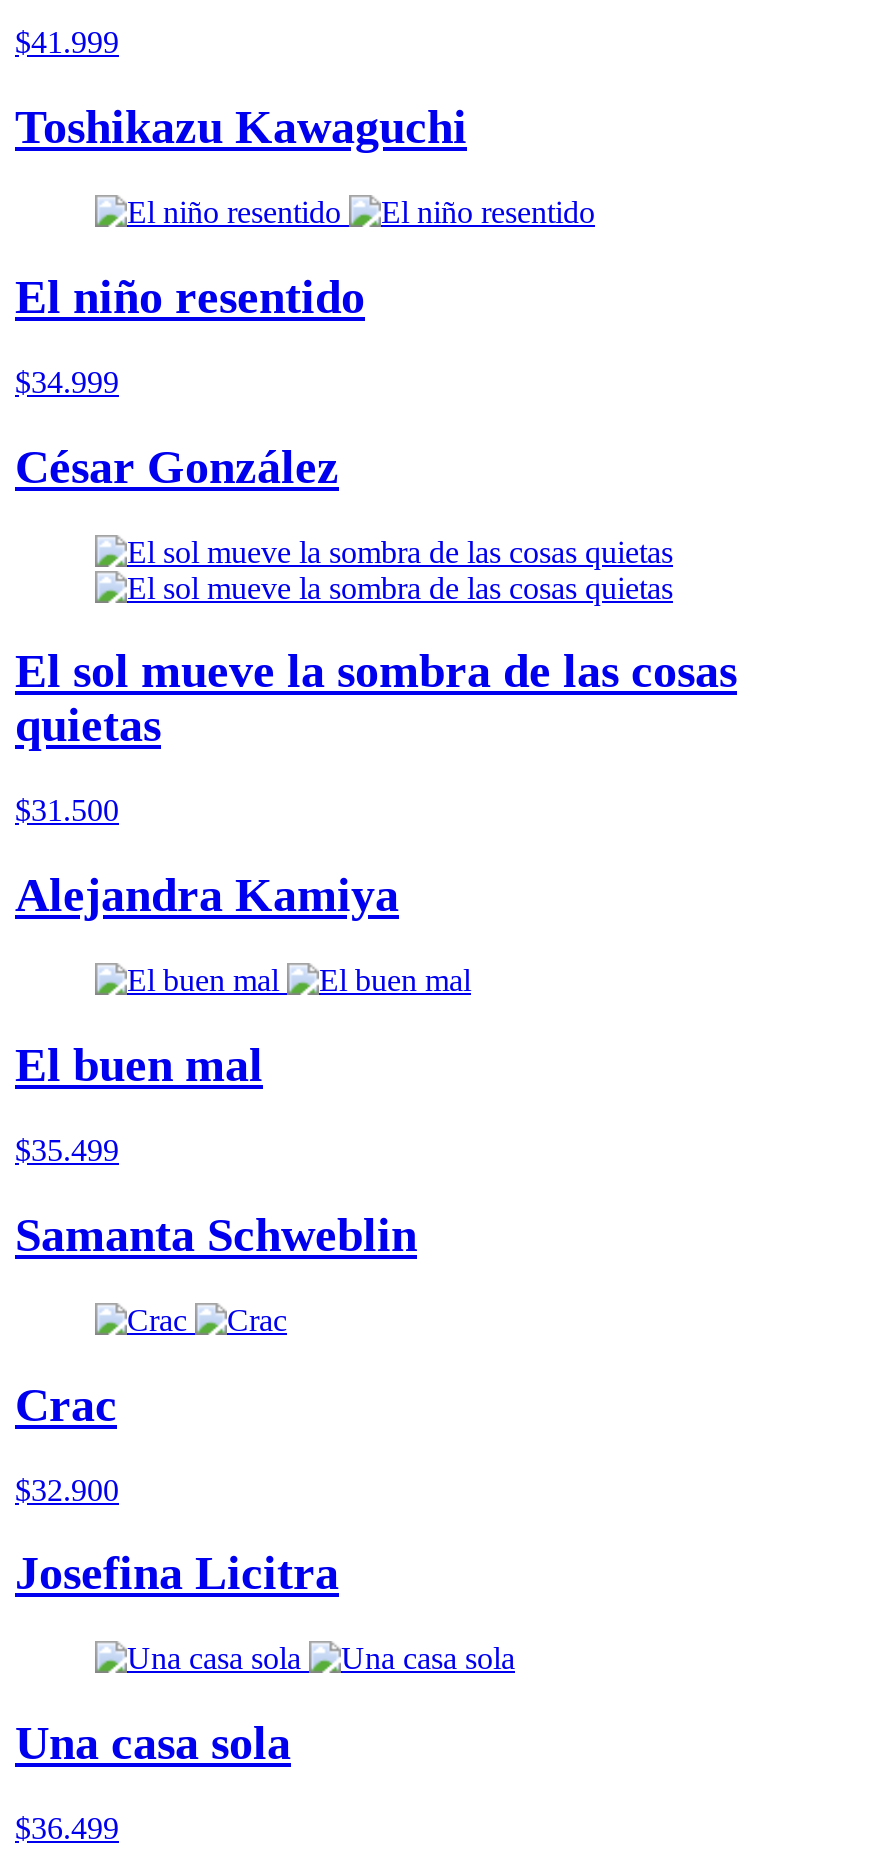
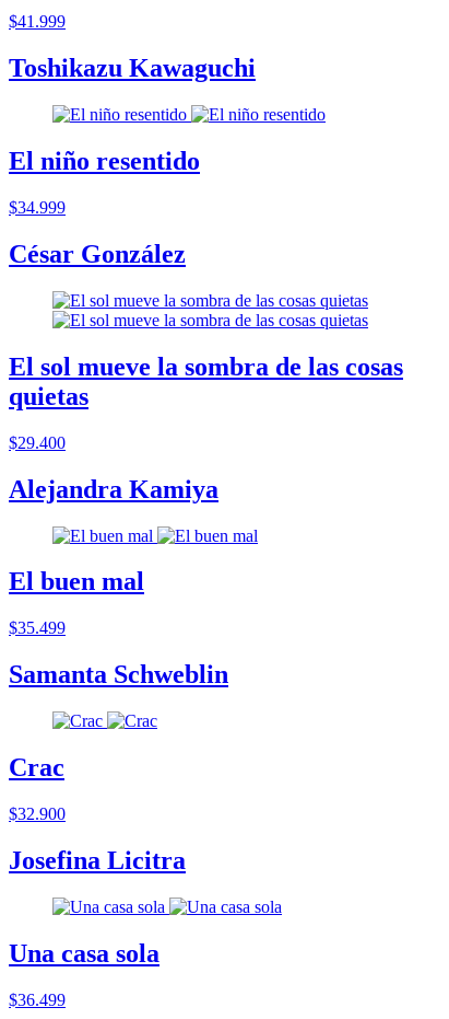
[15,793,119,827] $31.500 -> [9,433,66,452] $29.400

